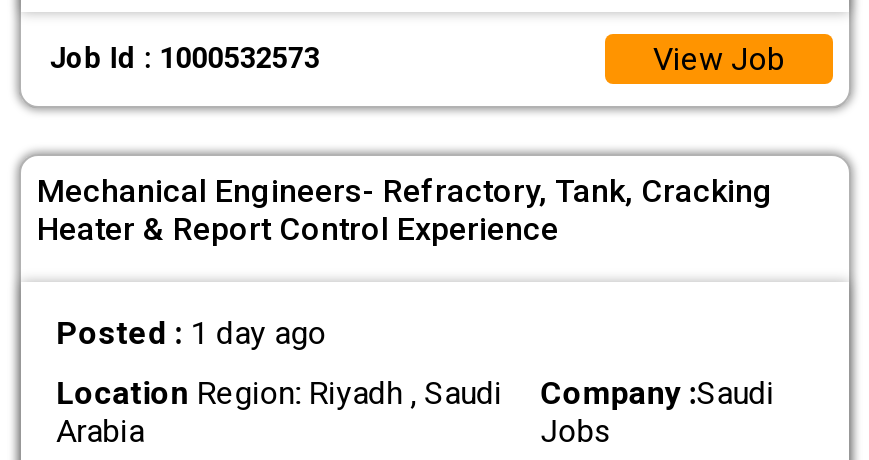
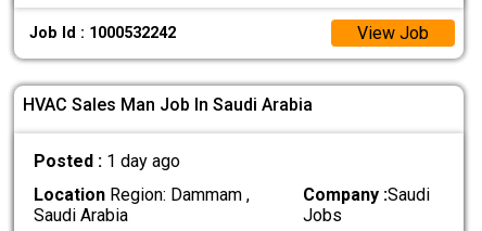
[50,42,320,76] Job Id : 1000532573 -> [30,24,176,42] Job Id : 1000532242
[37,172,773,248] Mechanical Engineers- Refractory, Tank, Cracking | Heater & Report Control Experience -> [23,94,313,115] HVAC Sales Man Job In Saudi Arabia
[56,375,502,451] Location Region: Riyadh , Saudi | Arabia -> [33,184,249,225] Location Region: Dammam , | Saudi Arabia

